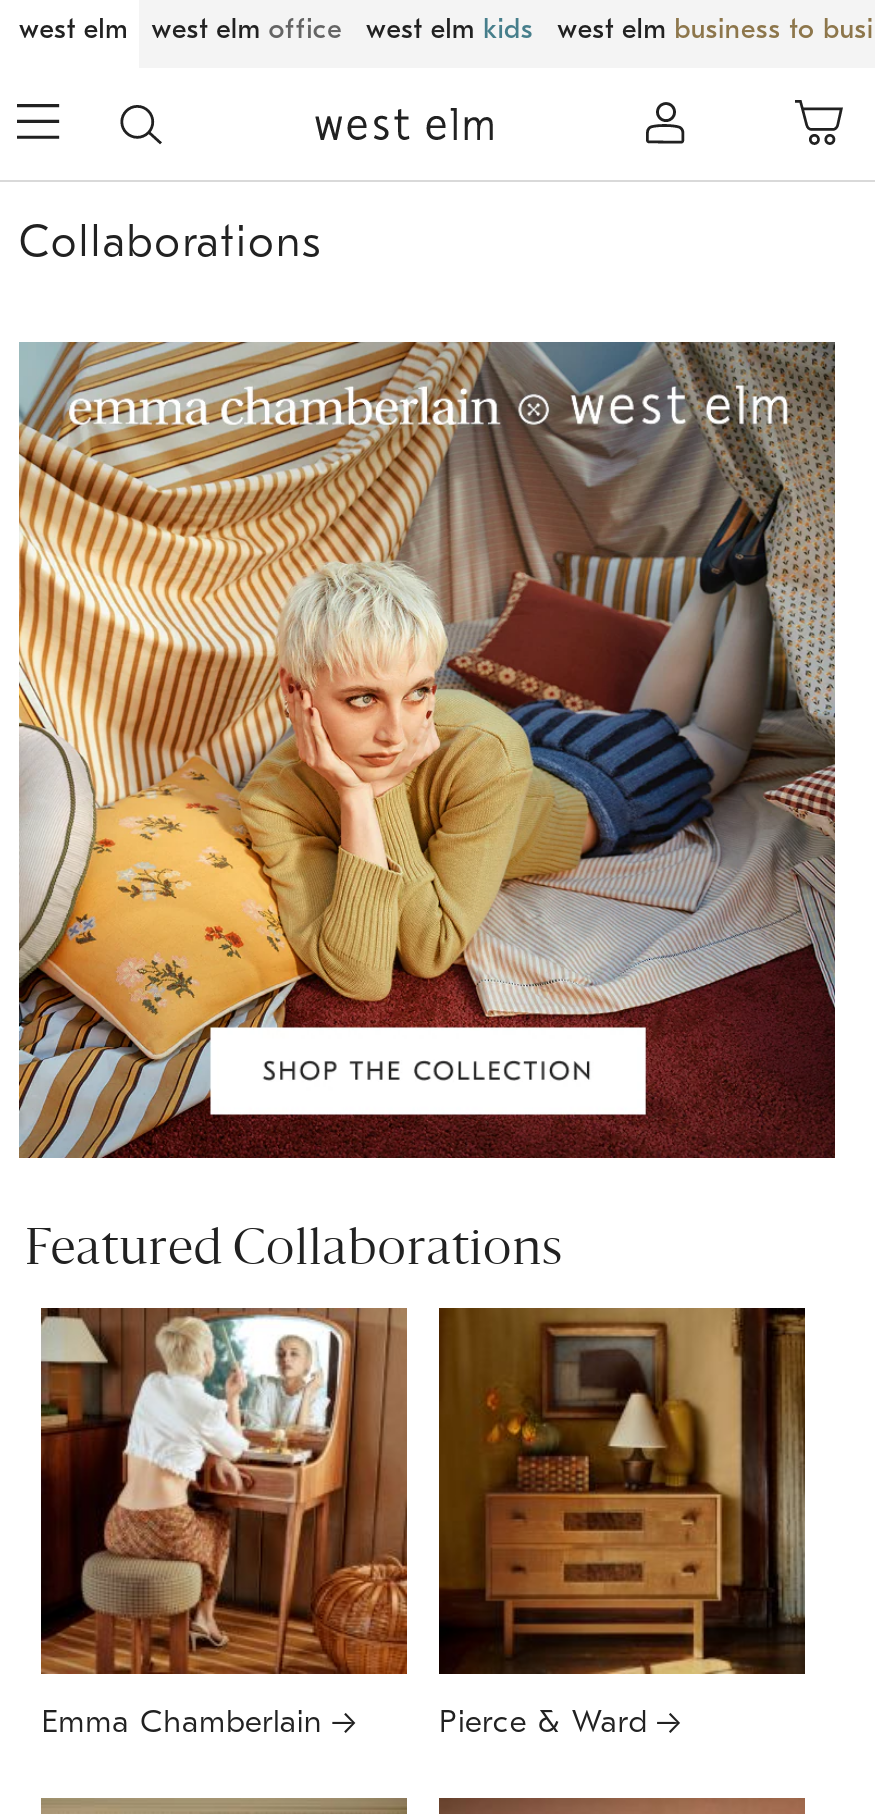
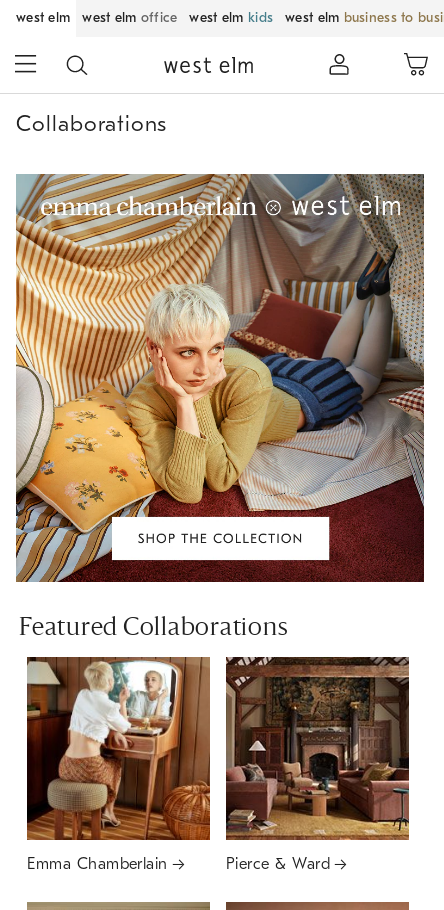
[439,1306,807,1676] [image] -> [225,656,410,841] [image]

